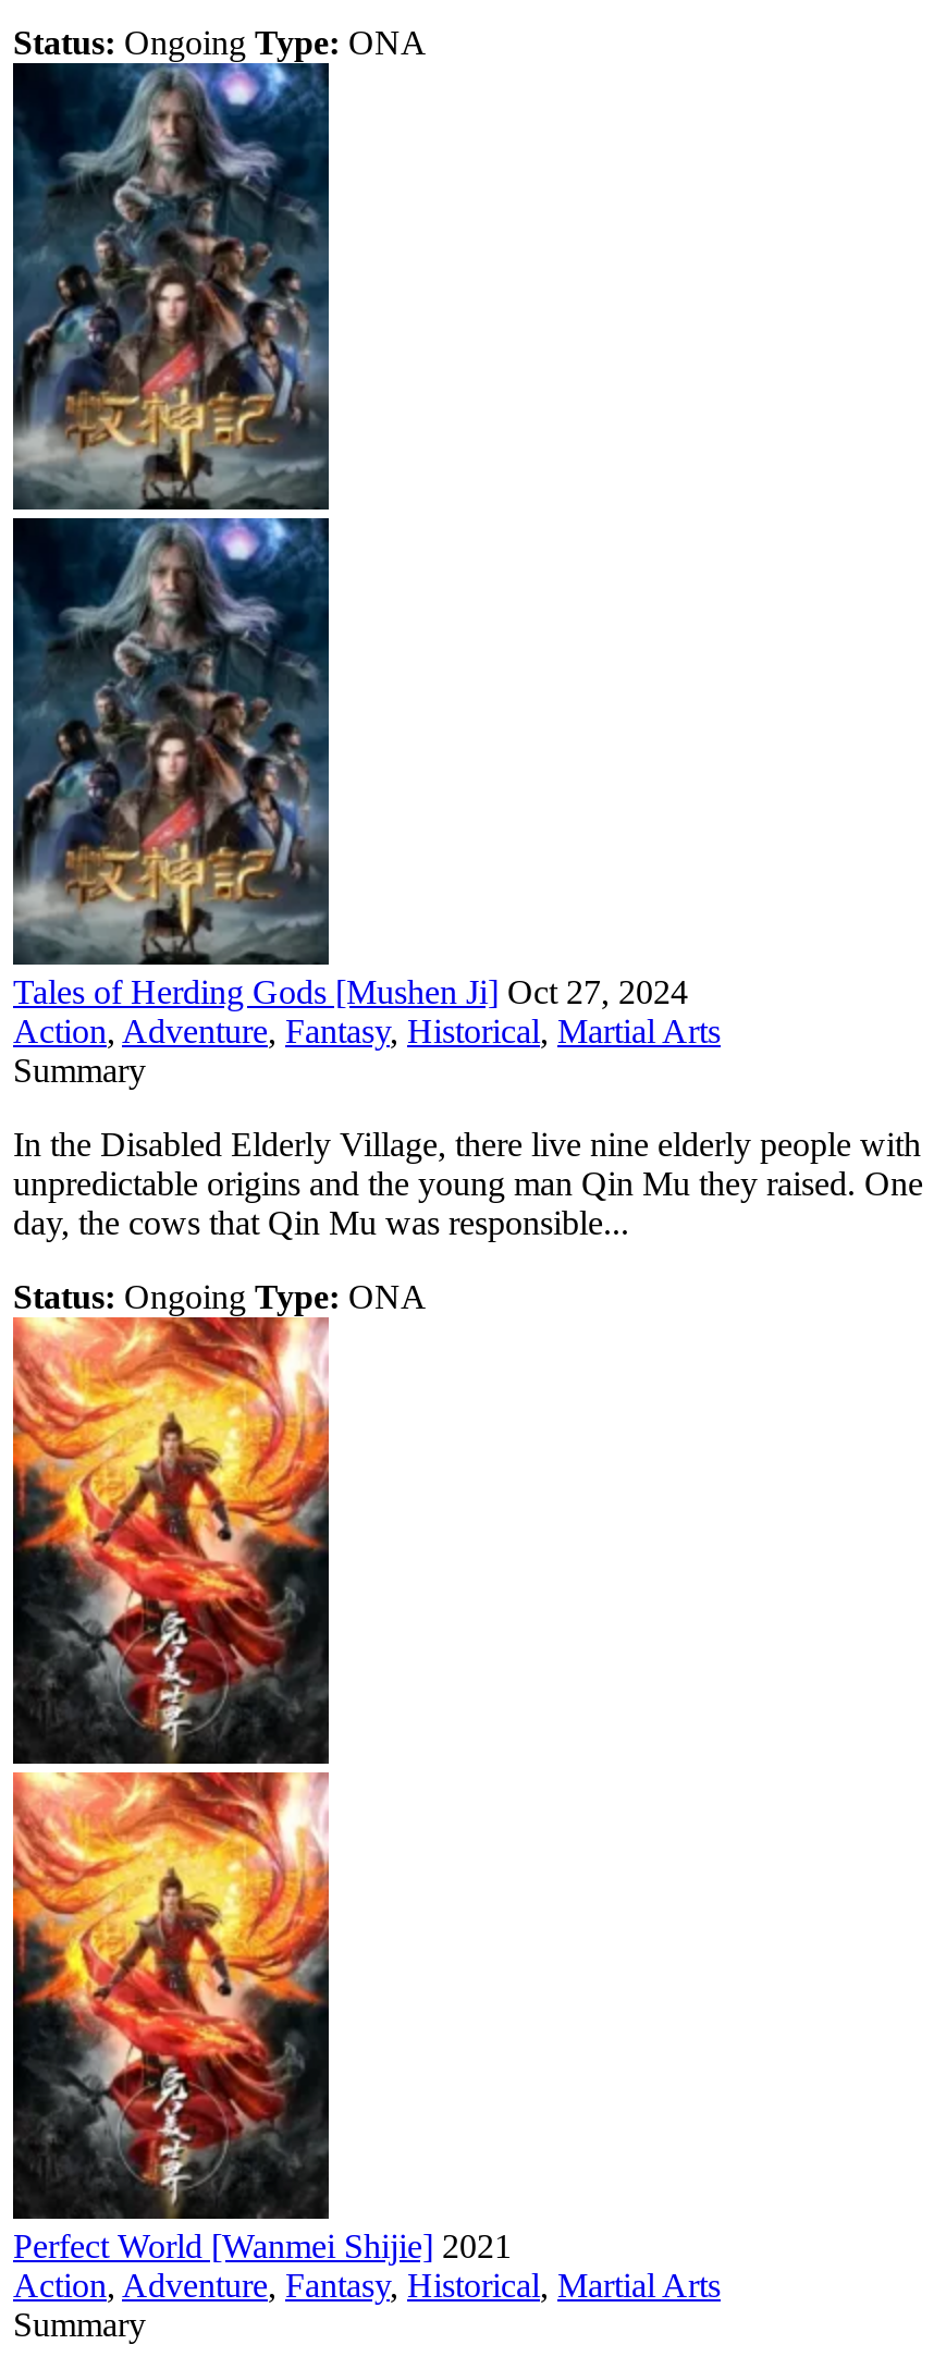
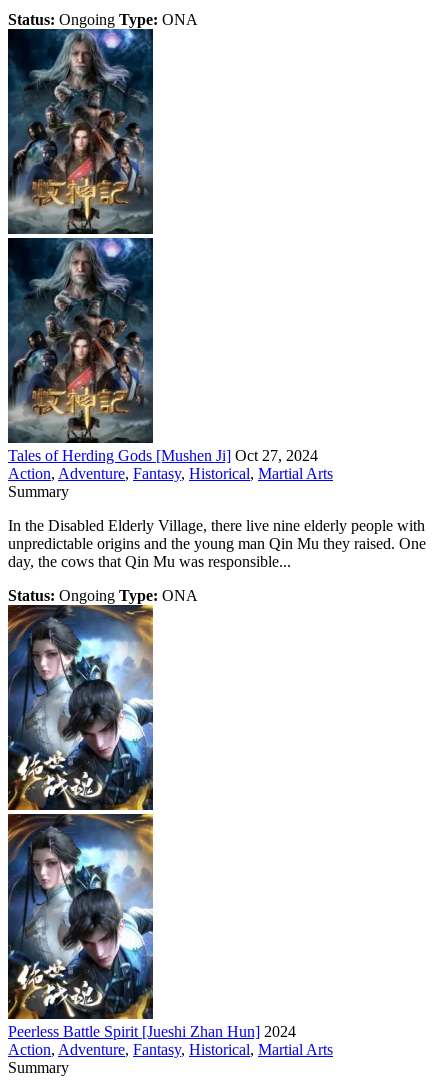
[11,1319,512,2264] [image] | Perfect World [Wanmei Shijie] 2021 -> [7,606,296,1040] [image] | Peerless Battle Spirit [Jueshi Zhan Hun] 2024

